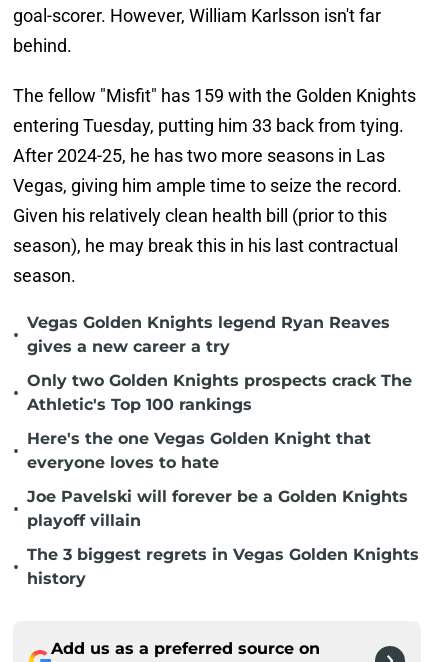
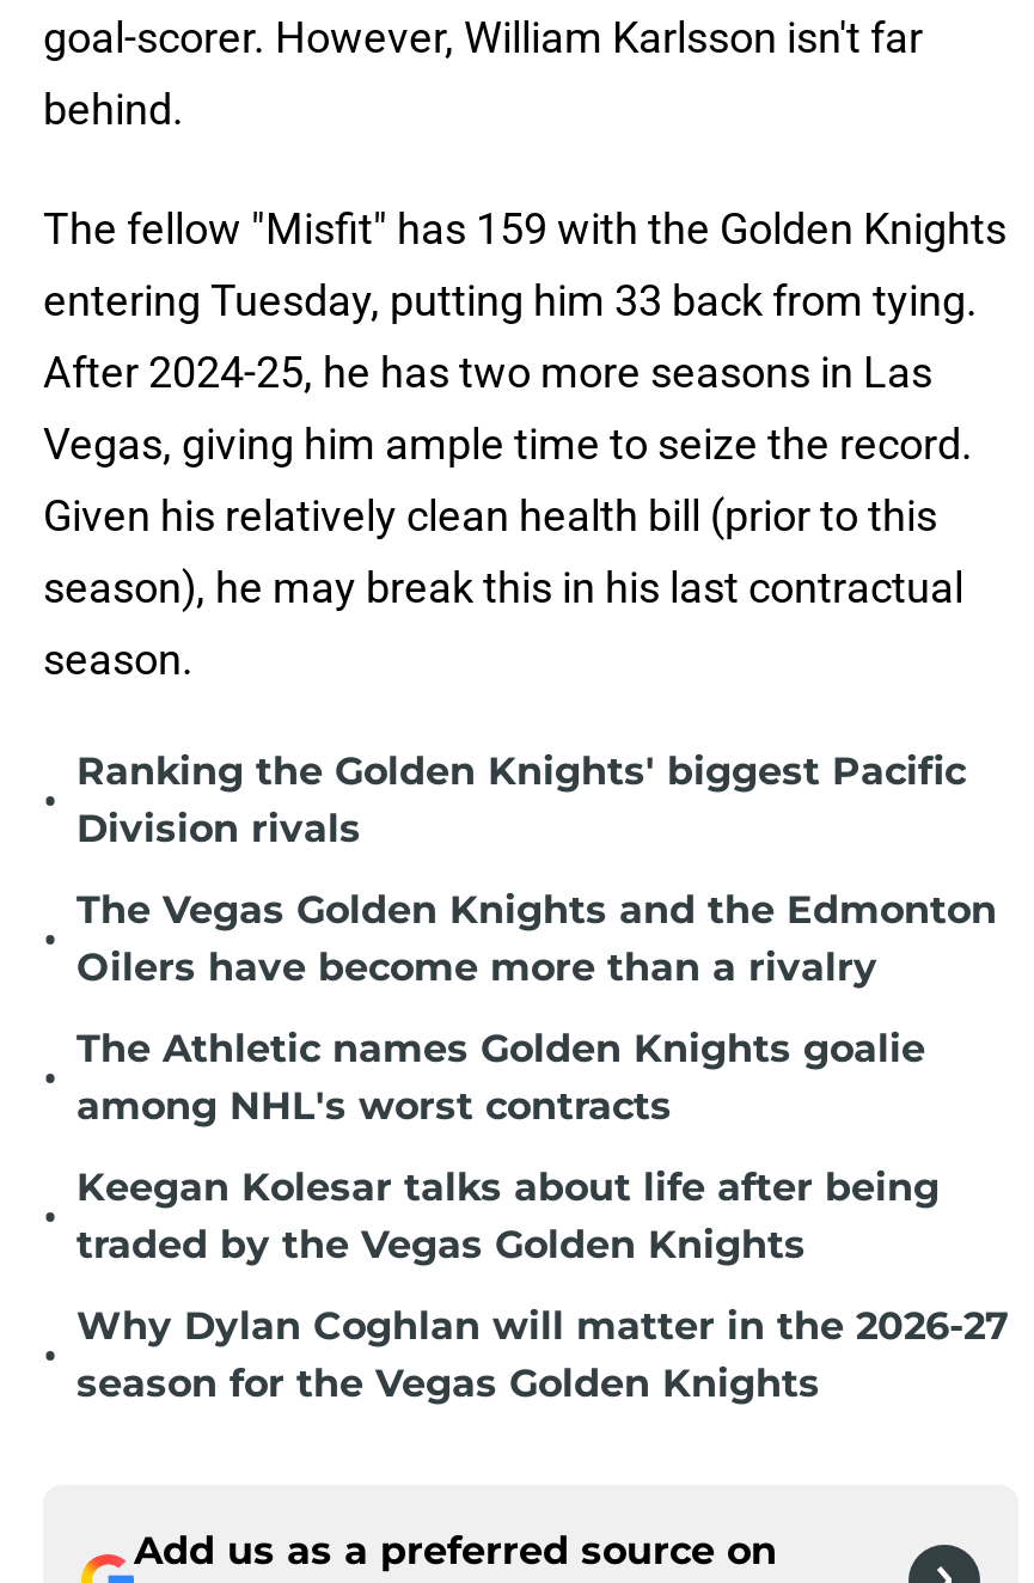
[27,313,390,356] Vegas Golden Knights legend Ryan Reaves | gives a new career a try -> [77,748,966,851] Ranking the Golden Knights' biggest Pacific | Division rivals
[27,371,412,414] Only two Golden Knights prospects crack The | Athletic's Top 100 rankings -> [77,887,997,990] The Vegas Golden Knights and the Edmonton | Oilers have become more than a rivalry
[27,429,371,472] Here's the one Vegas Golden Knight that | everyone loves to hate -> [77,1026,925,1129] The Athletic names Golden Knights goalie | among NHL's worst contracts
[27,487,408,530] Joe Pavelski will forever be a Golden Knights | playoff villain -> [77,1165,940,1267] Keegan Kolesar talks about life after being | traded by the Vegas Golden Knights
[27,545,419,588] The 3 biggest regrets in Vegas Golden Knights | history -> [77,1303,1009,1406] Why Dylan Coghlan will matter in the 2026-27 | season for the Vegas Golden Knights

